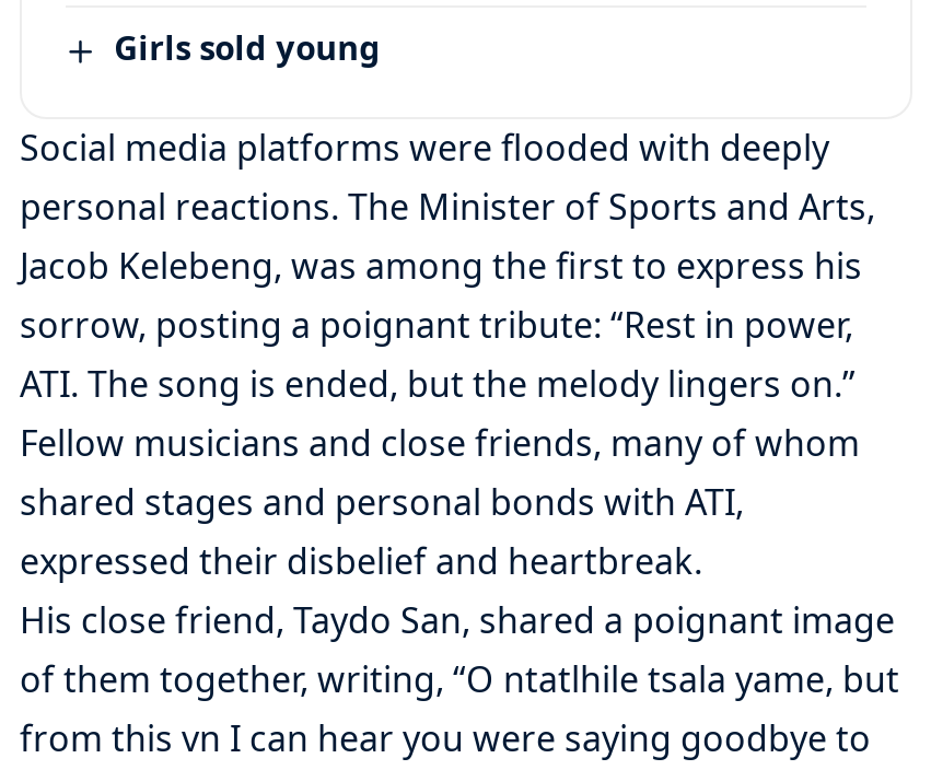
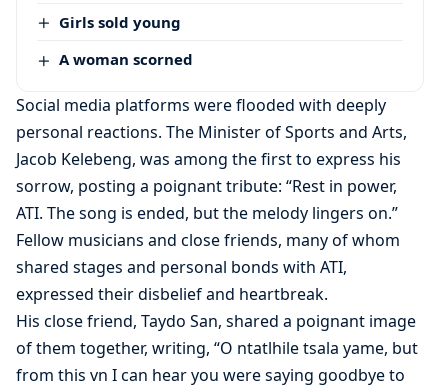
none -> [59,49,193,69] A woman scorned

